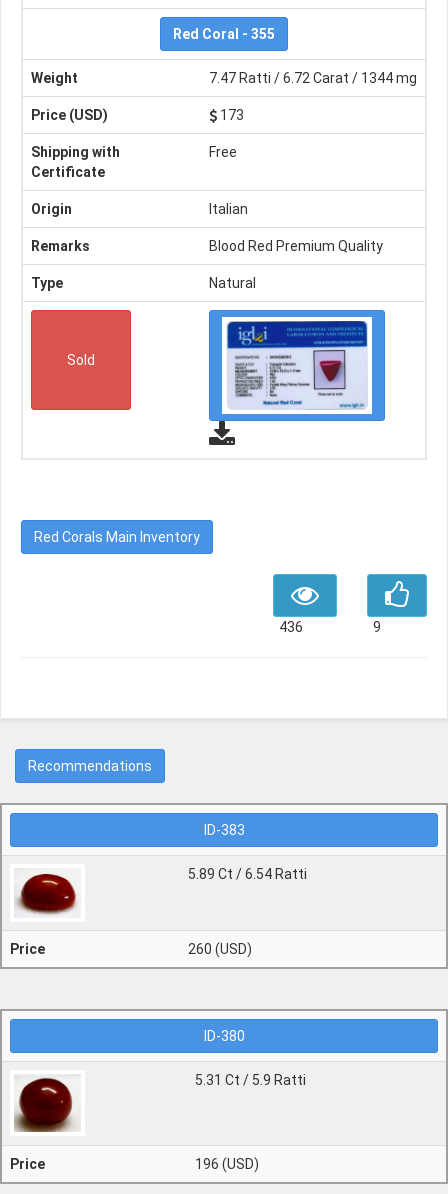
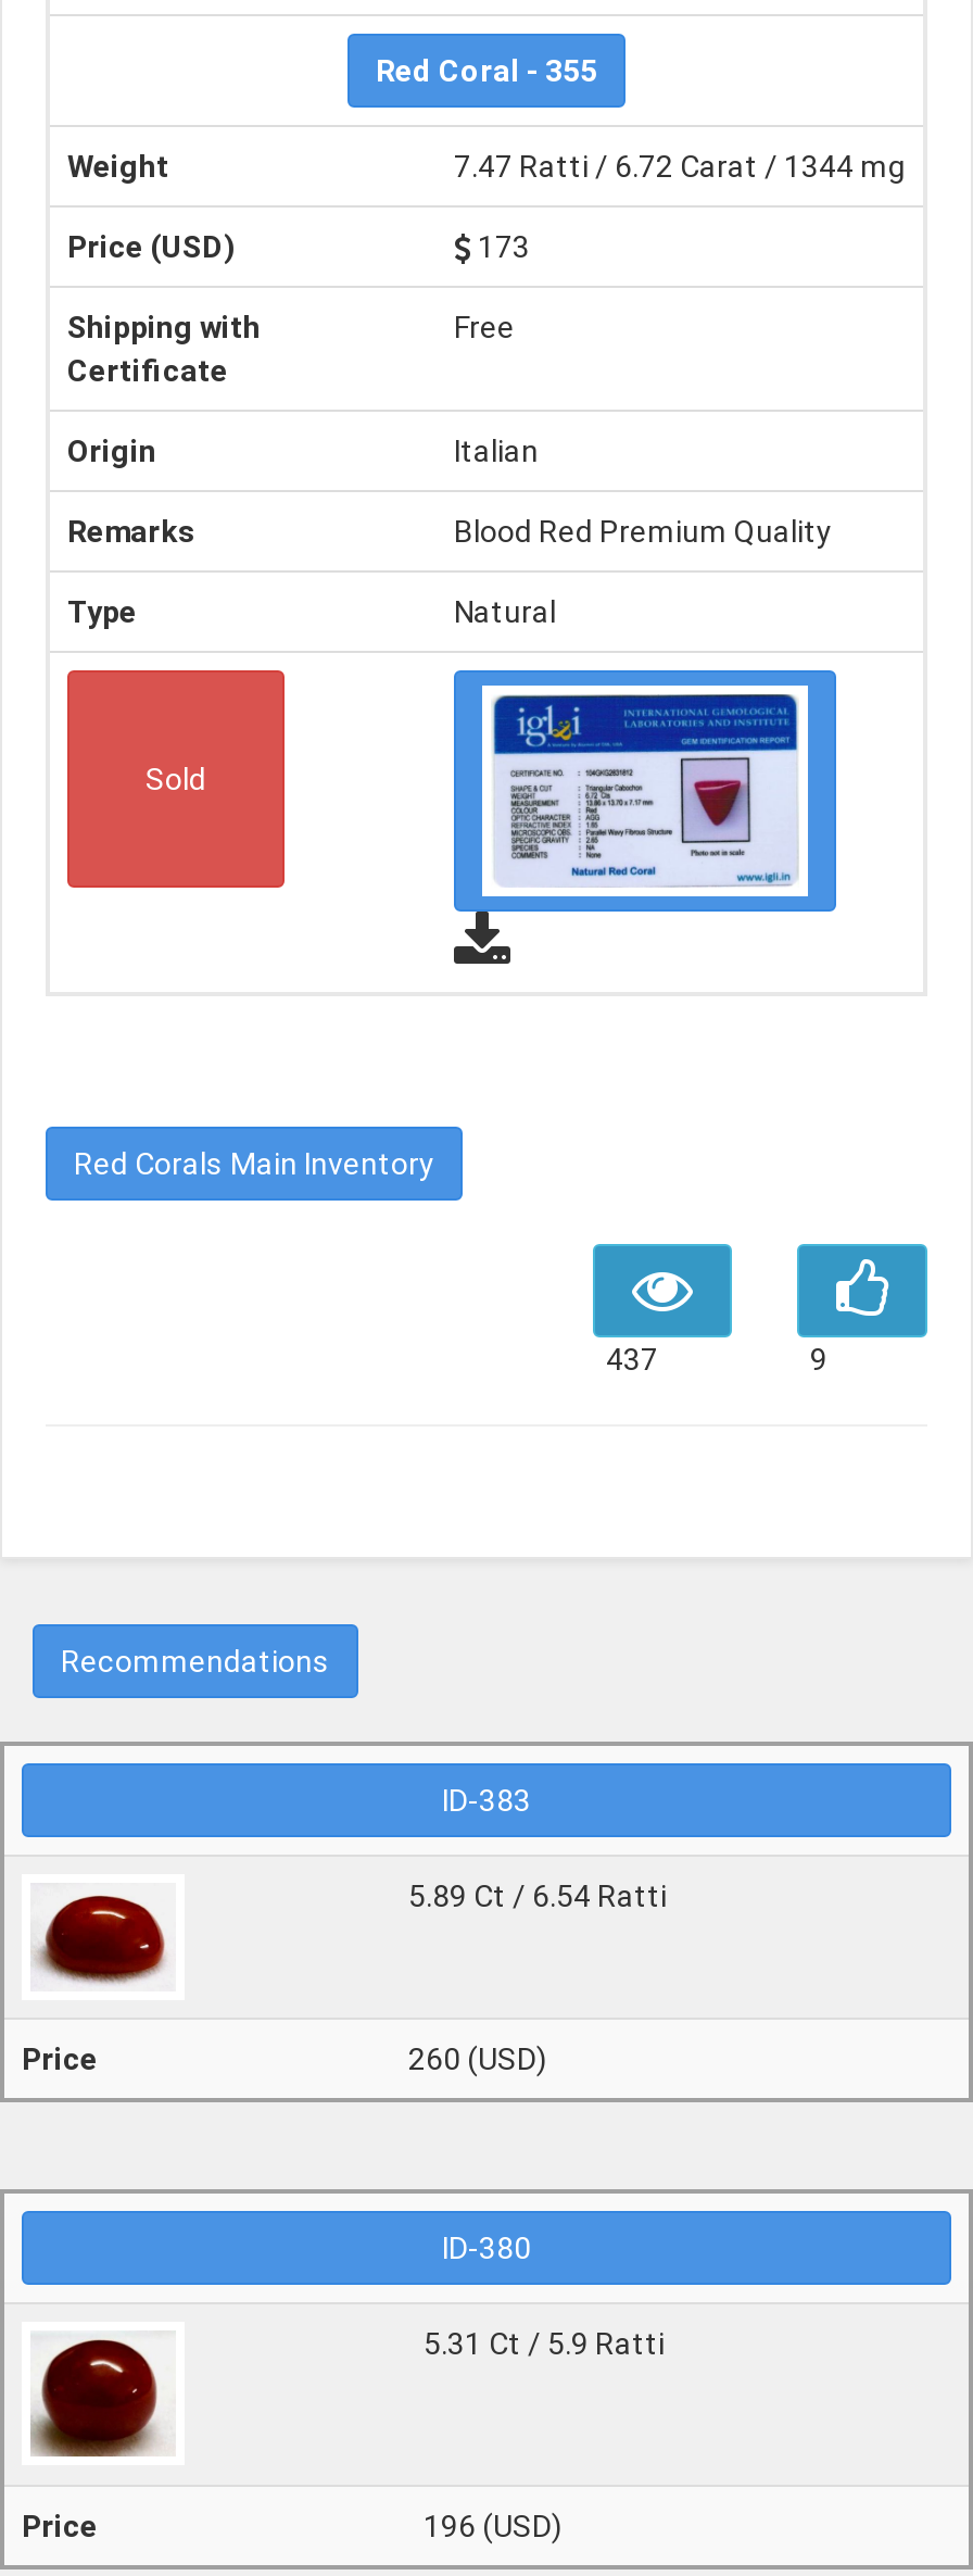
[279,619,303,635] 436 -> [606,1341,658,1376] 437

